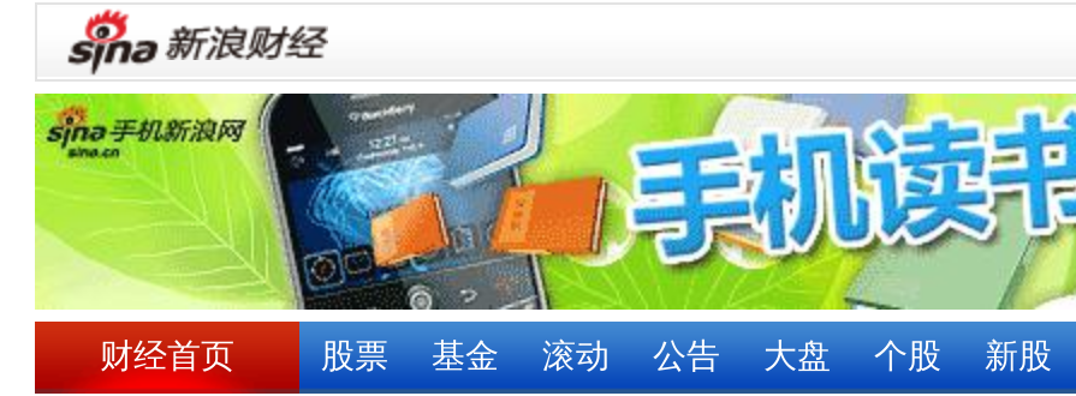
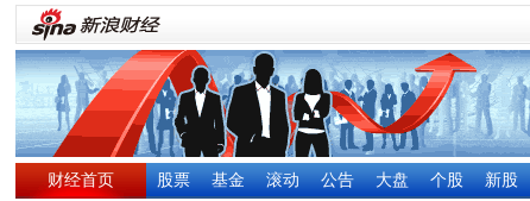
[32,91,1069,312] [image] -> [14,49,526,158] [image]

